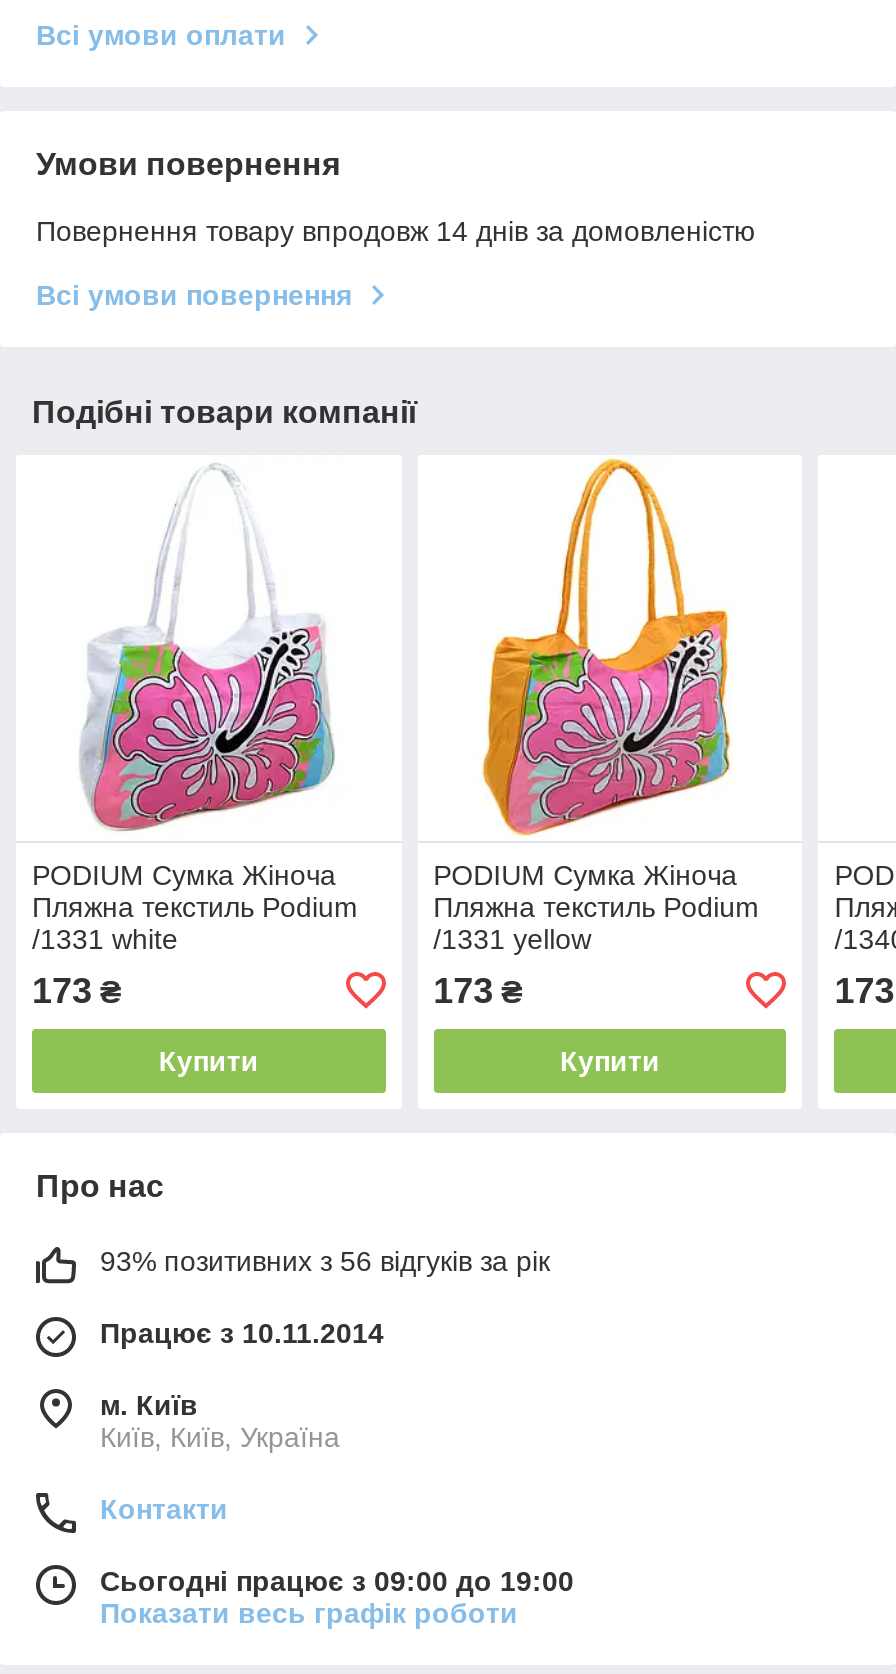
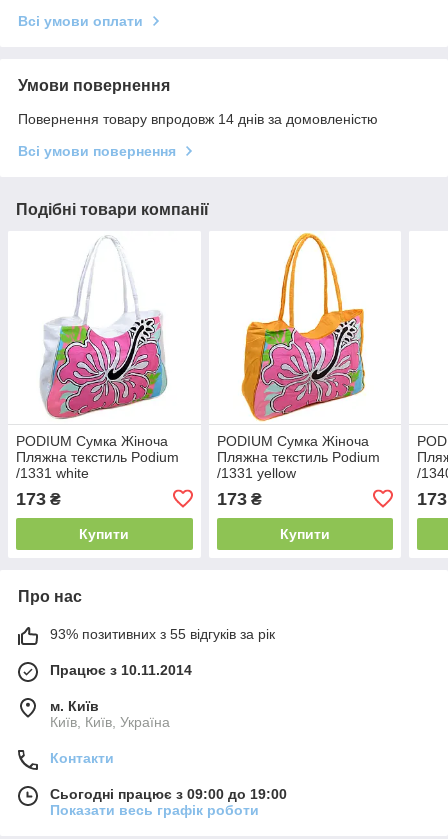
[100,1245,550,1277] 93% позитивних з 56 відгуків за рік -> [50,626,275,642] 93% позитивних з 55 відгуків за рік

